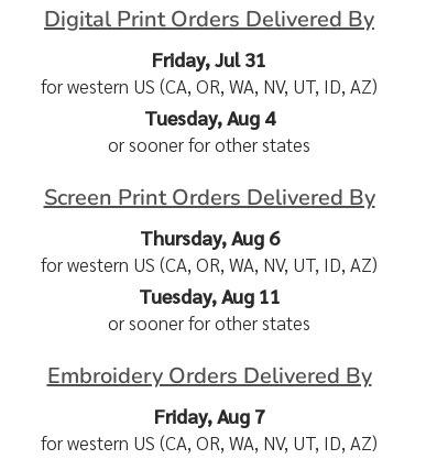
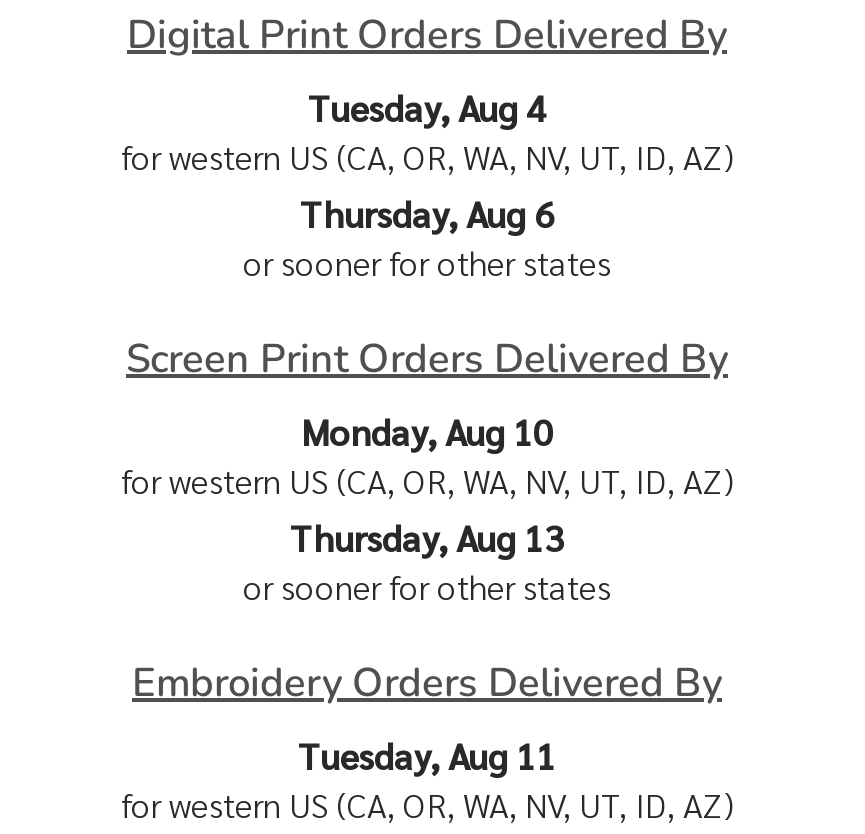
[152,46,266,72] Friday, Jul 31 -> [308,84,546,130] Tuesday, Aug 4
[144,105,275,130] Tuesday, Aug 4 -> [300,190,554,236] Thursday, Aug 6
[139,225,279,250] Thursday, Aug 6 -> [301,408,553,454] Monday, Aug 10
[138,283,280,308] Tuesday, Aug 11 -> [290,514,564,560] Thursday, Aug 13
[154,403,265,428] Friday, Aug 7 -> [298,732,556,778] Tuesday, Aug 11

